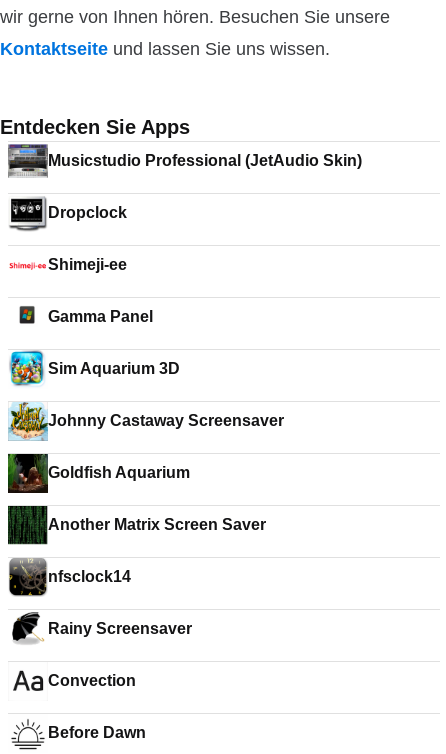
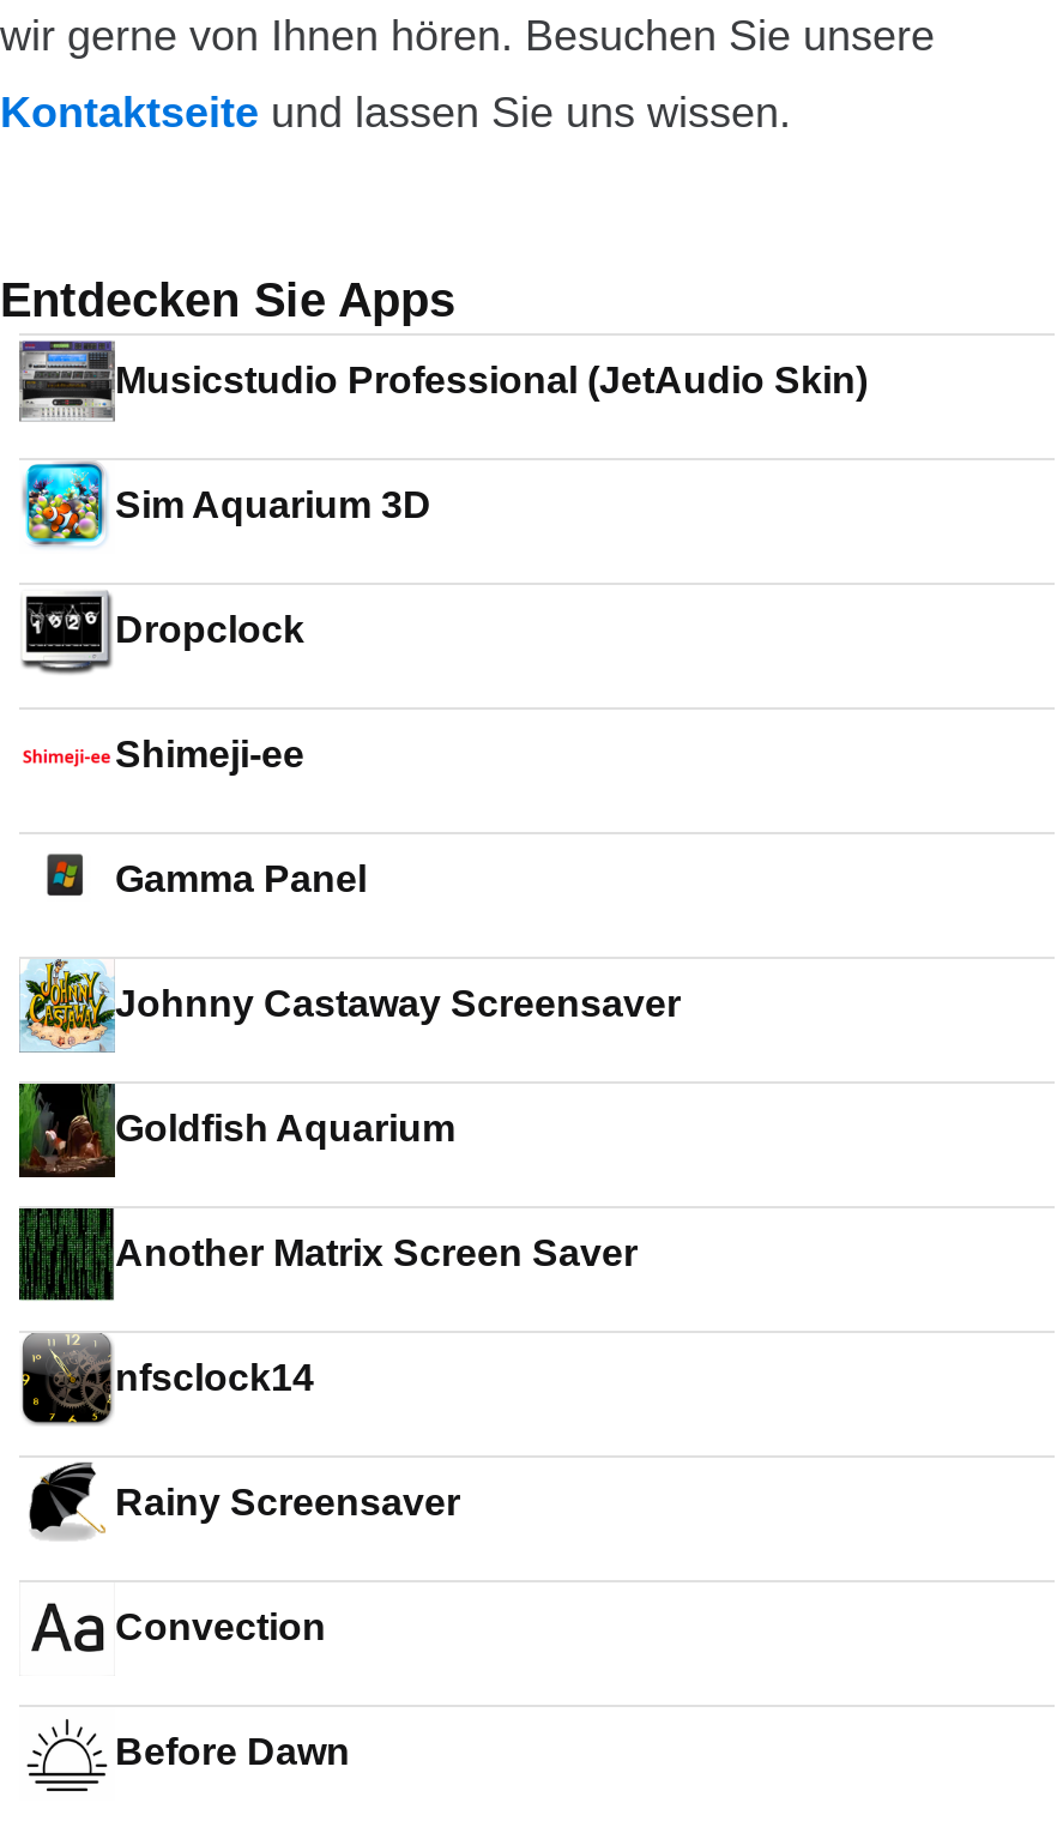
moved [10,196,153,325] -> [24,590,367,899]: [image] | Dropclock | Shimeji-ee | Gamma Panel
moved [10,350,181,387] -> [22,460,434,544]: [image] | Sim Aquarium 3D

